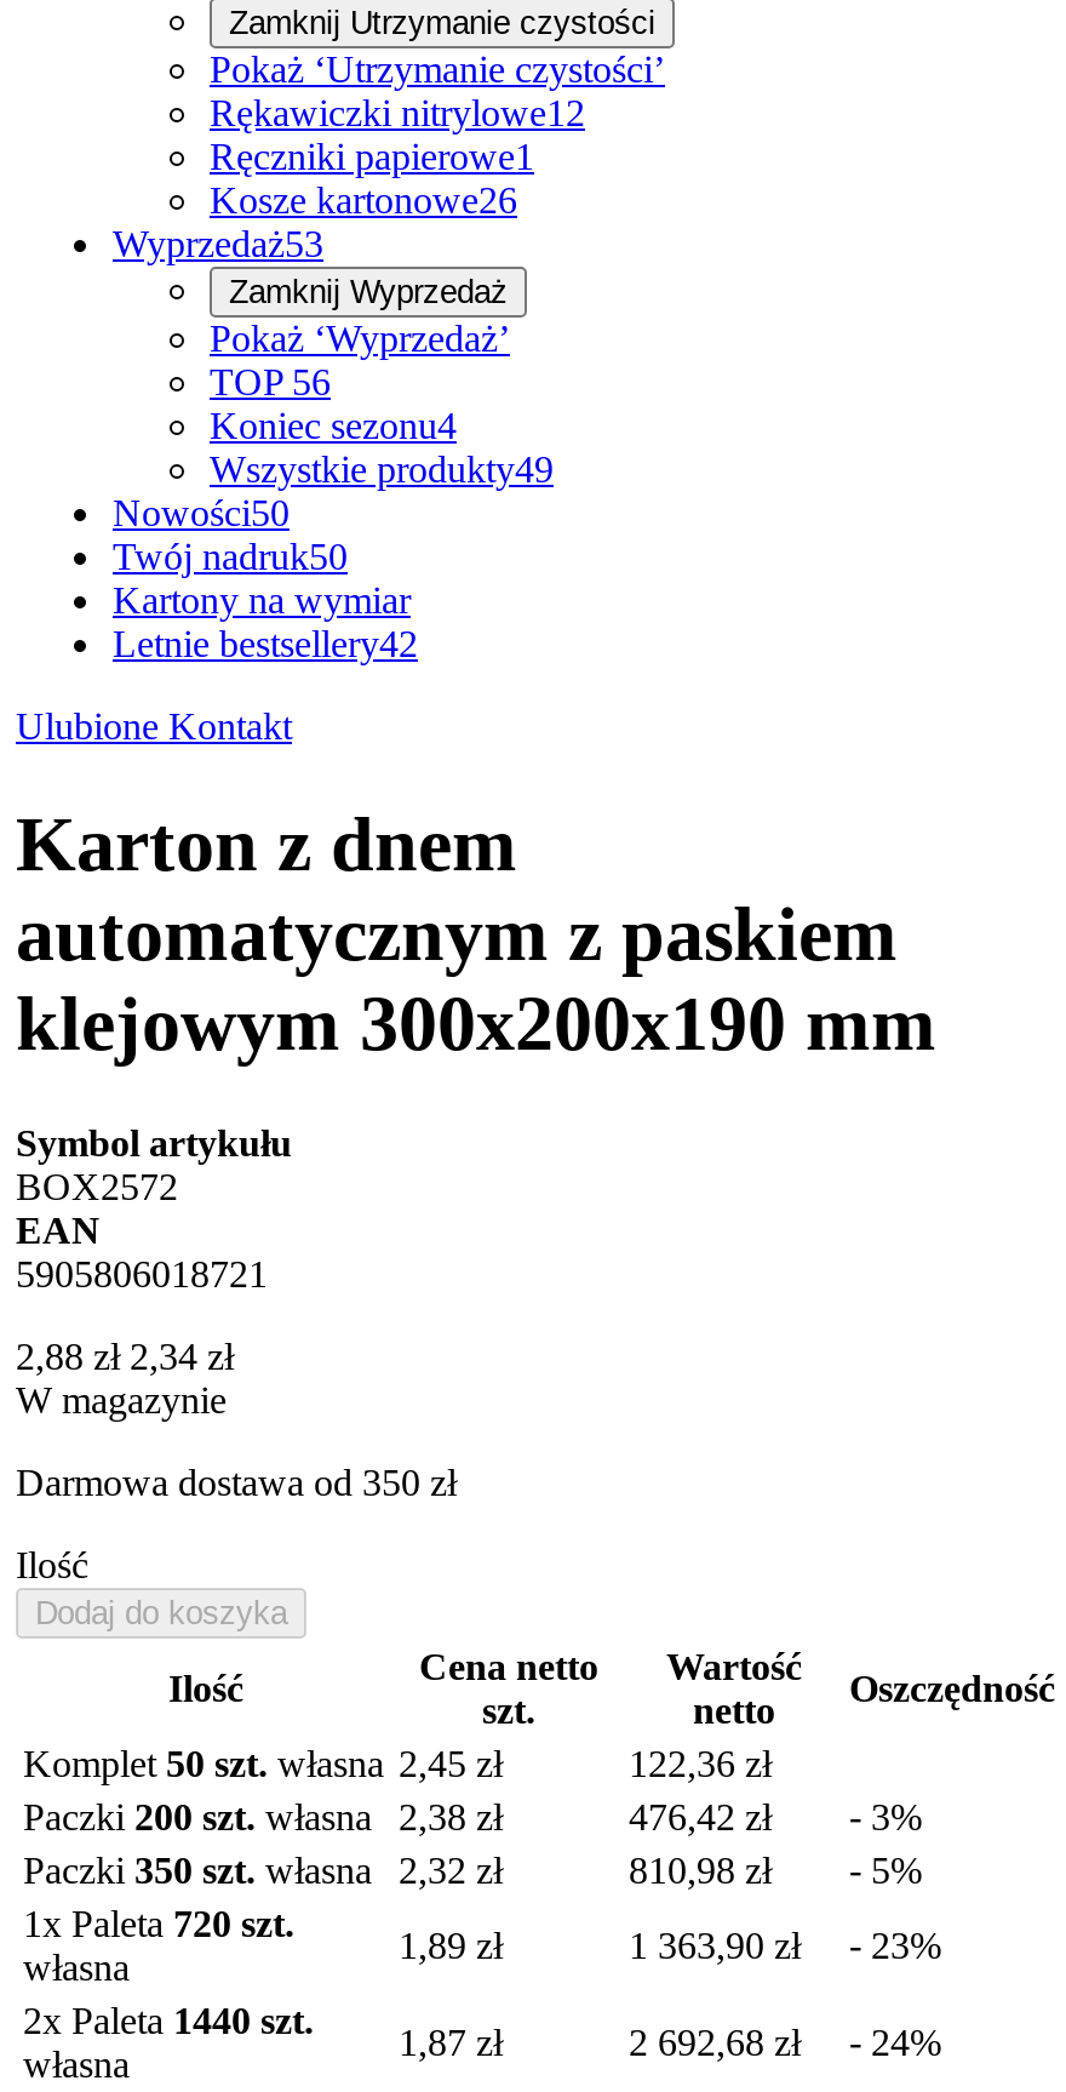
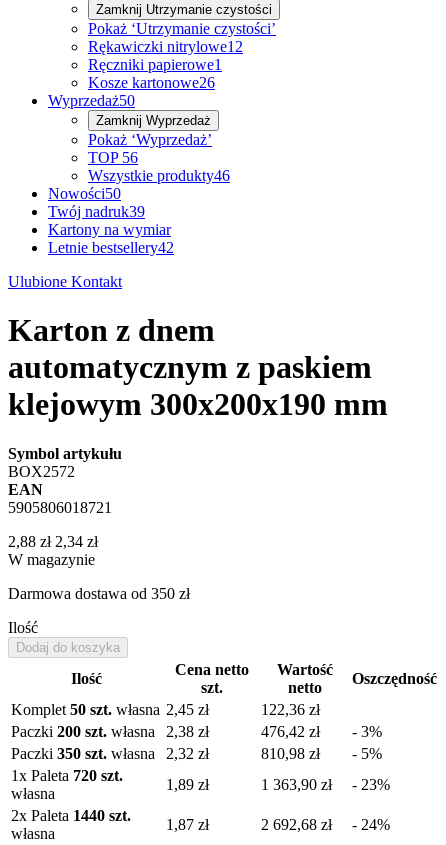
[113,223,323,264] Wyprzedaż53 -> [48,92,135,109] Wyprzedaż50
[210,405,554,490] Koniec sezonu4 | Wszystkie produkty49 -> [88,167,230,184] Wszystkie produkty46
[113,536,348,577] Twój nadruk50 -> [48,203,145,220] Twój nadruk39

